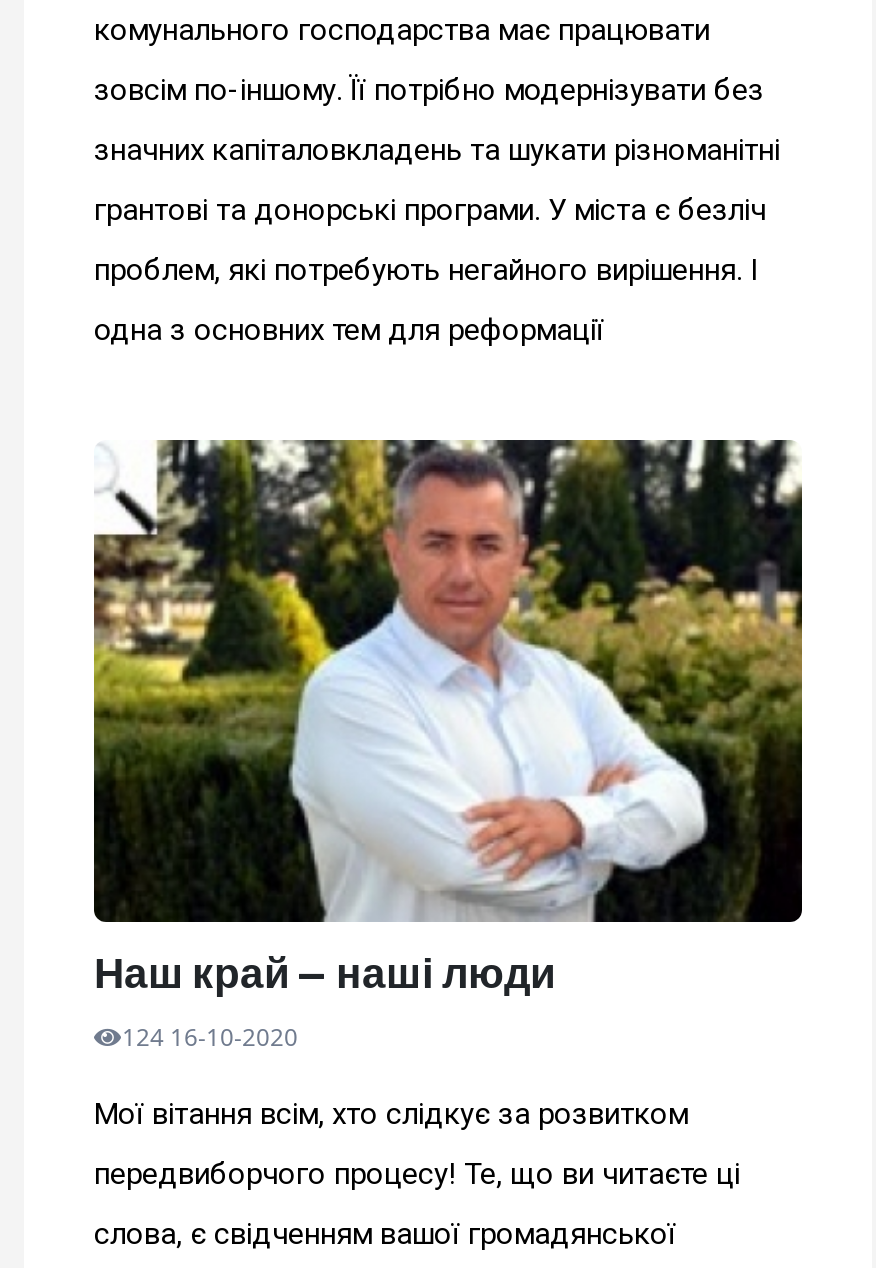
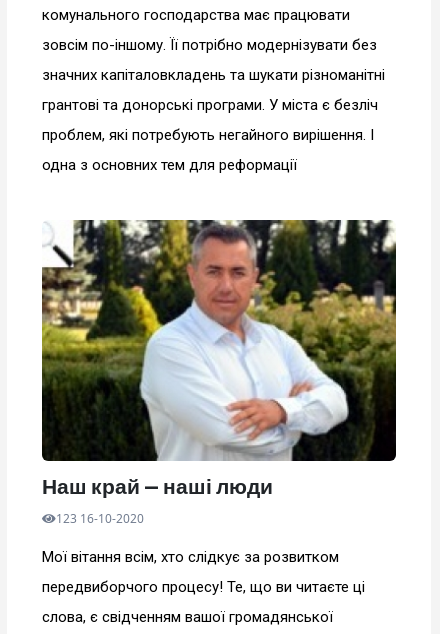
[122,1020,298,1054] 124 16-10-2020 -> [56,510,144,527] 123 16-10-2020

